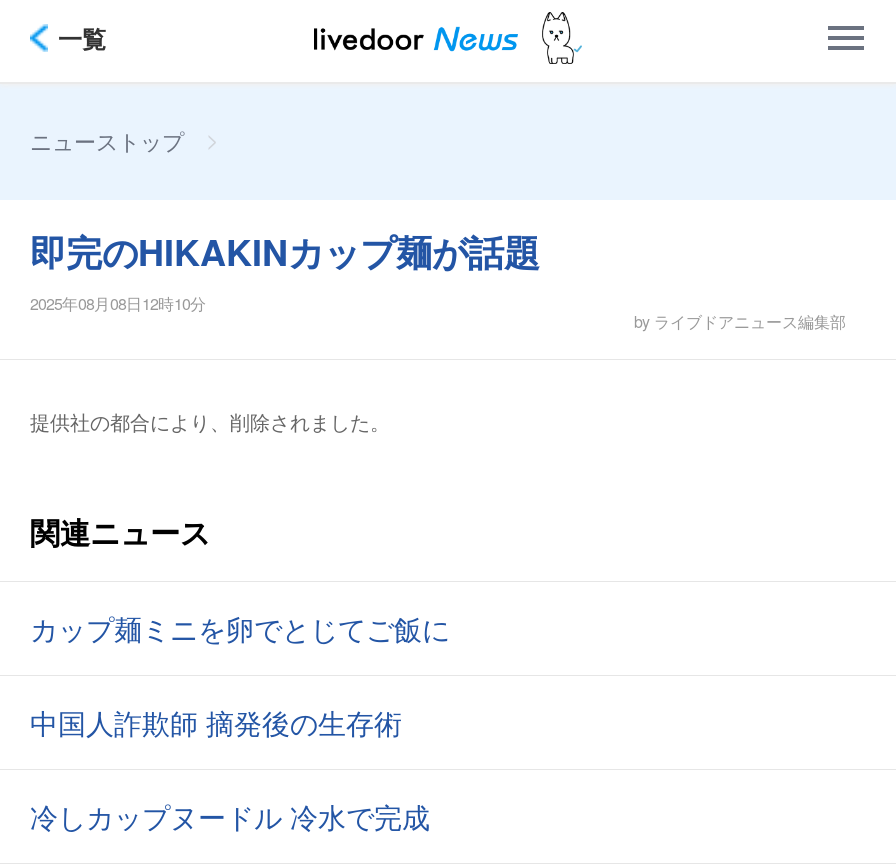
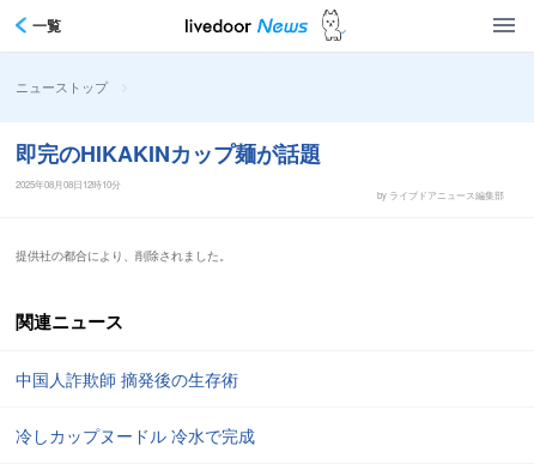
[30,608,450,648] カップ麺ミニを卵でとじてご飯に -> none

